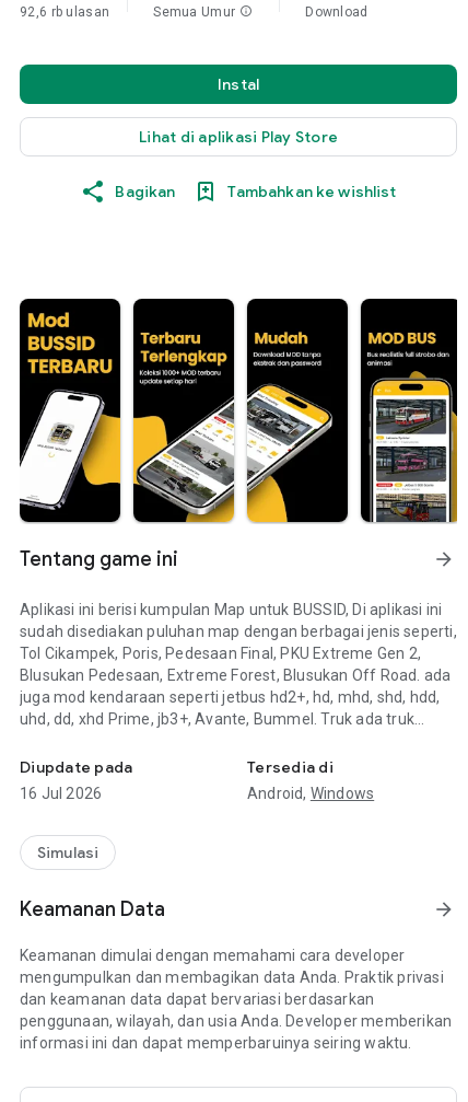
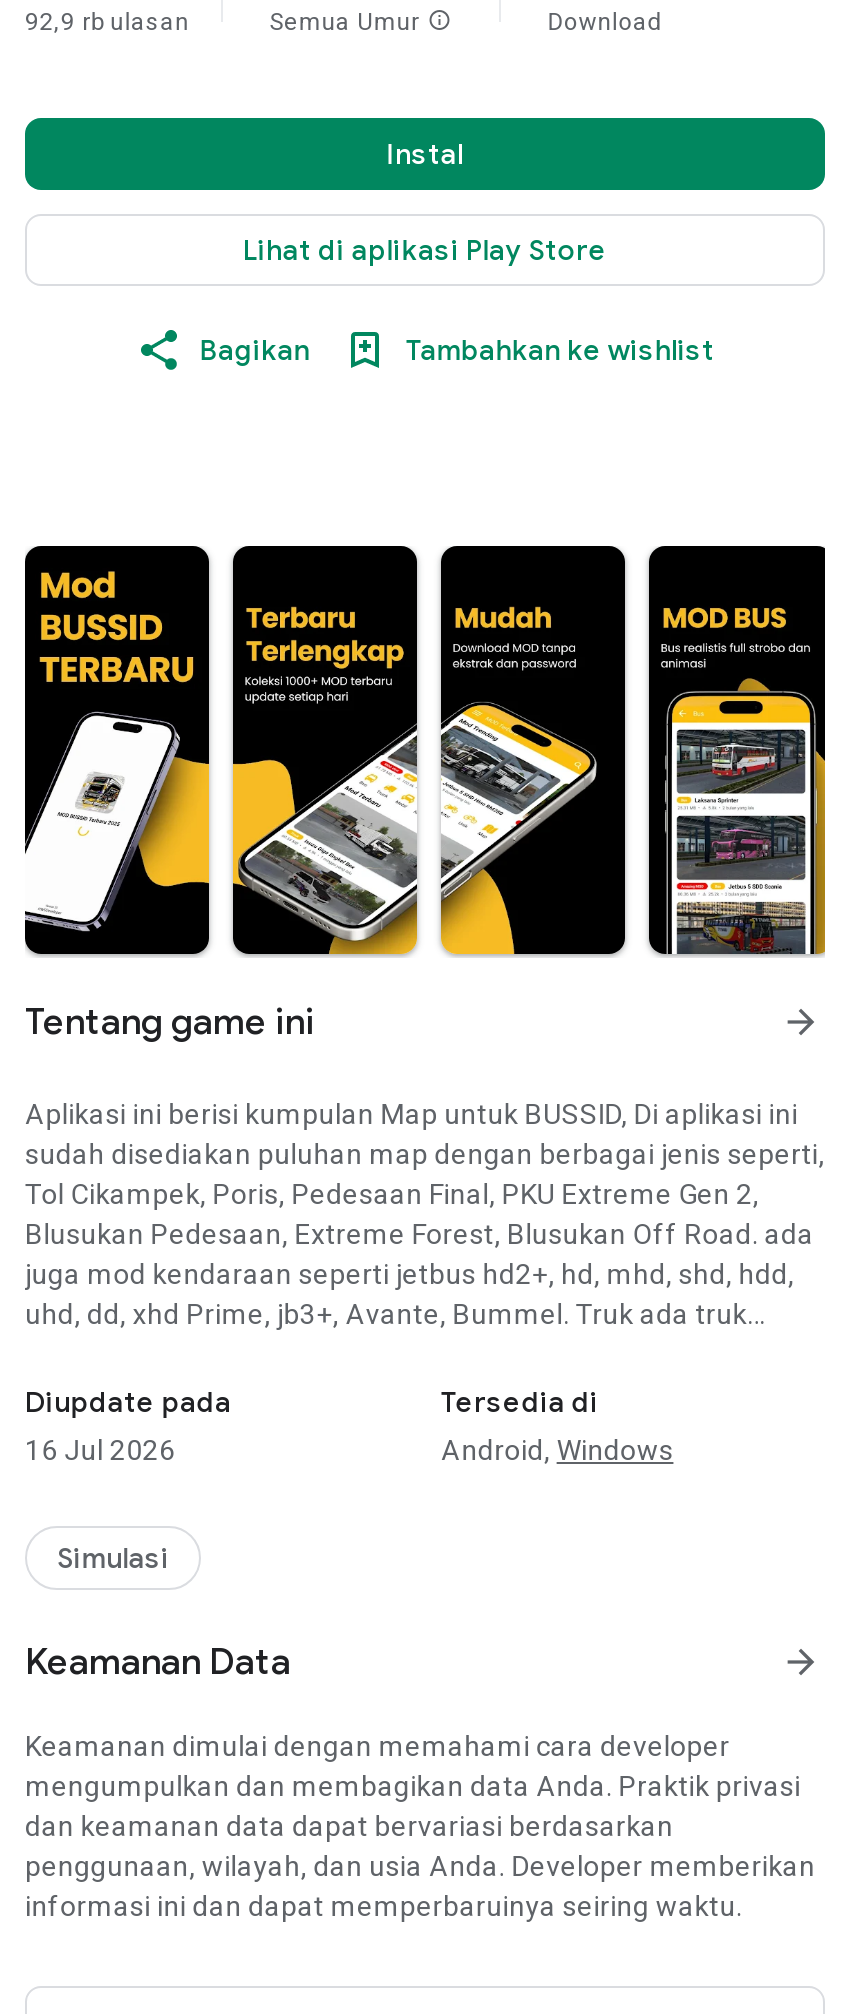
[20,4,110,20] 92,6 rb ulasan -> [25,8,189,36] 92,9 rb ulasan

